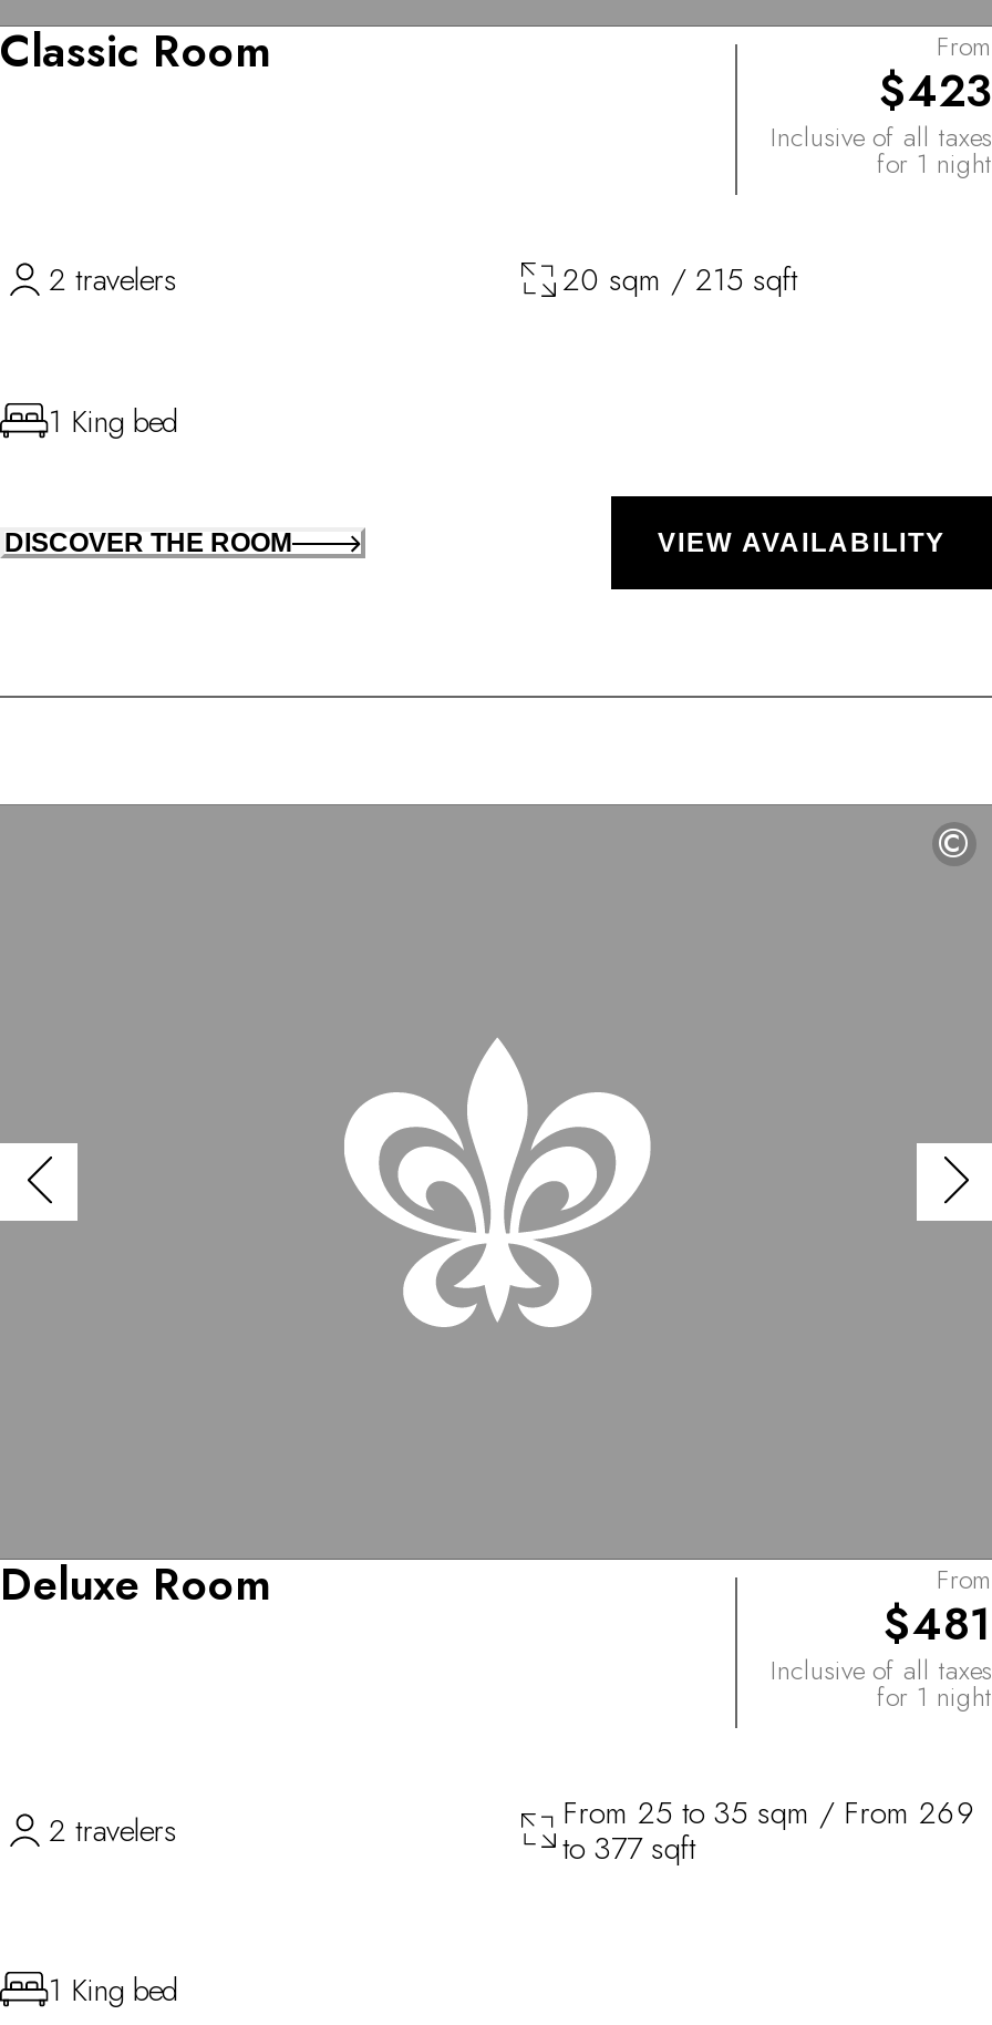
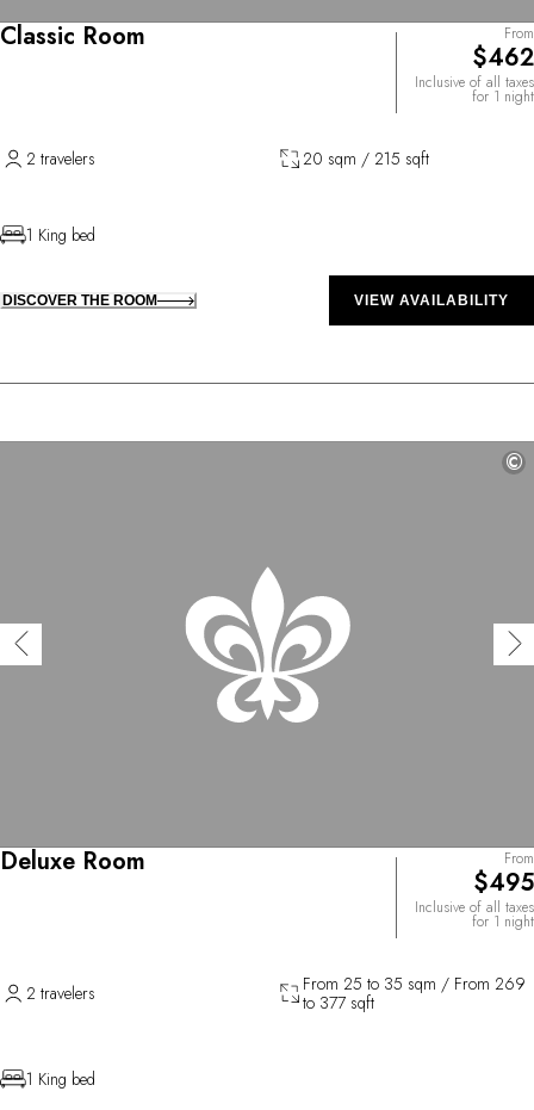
[879,60,992,124] $423 -> [472,41,534,75] $462
[883,1593,992,1657] $481 -> [473,865,534,900] $495

